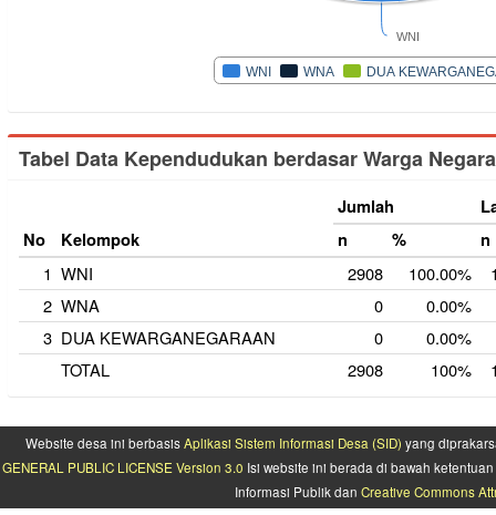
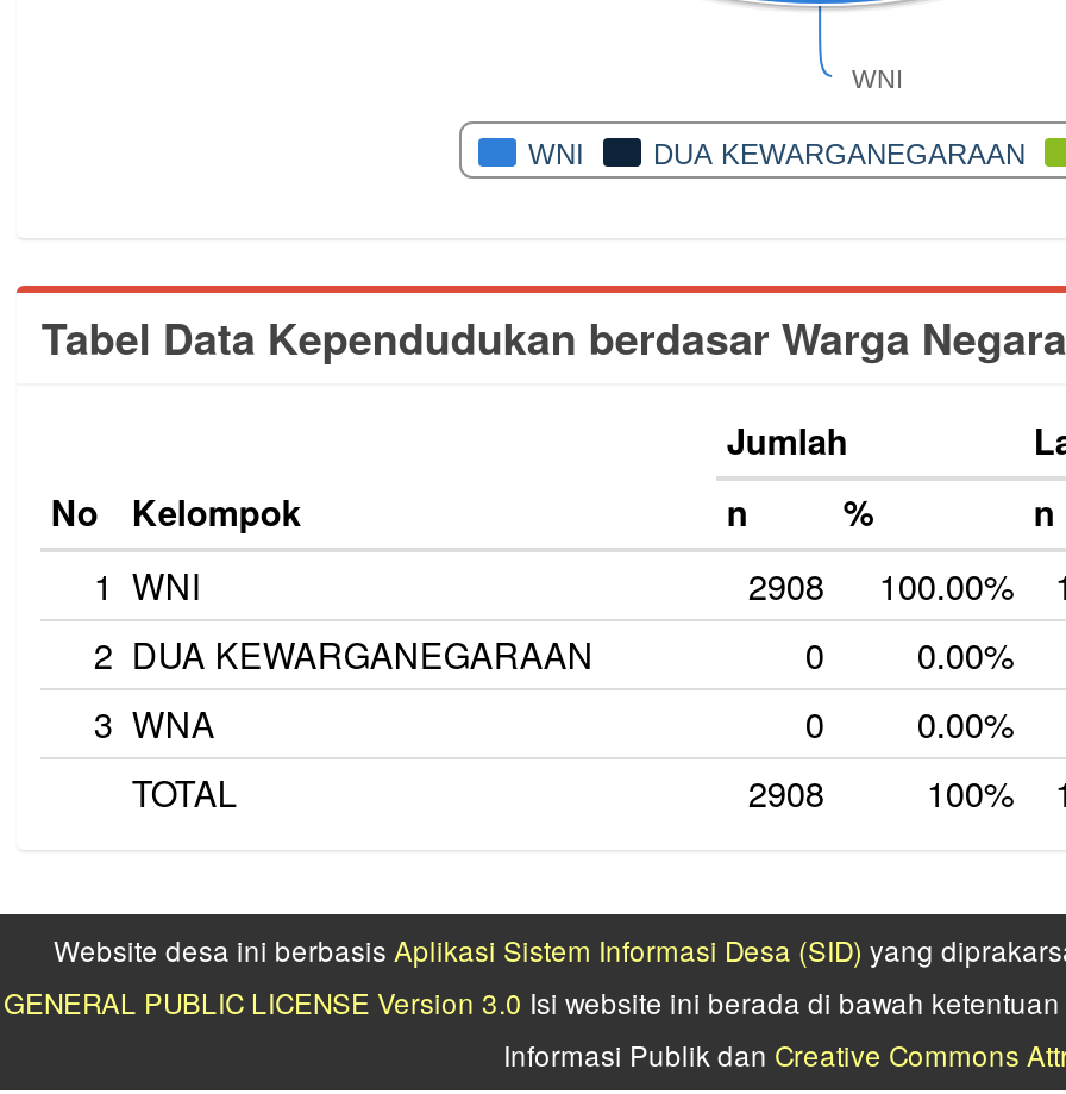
[304,64,335,79] WNA -> none
[44,293,100,316] 2 WNA -> [94,628,593,678] 2 DUA KEWARGANEGARAAN
[44,325,276,349] 3 DUA KEWARGANEGARAAN -> [94,697,215,747] 3 WNA

